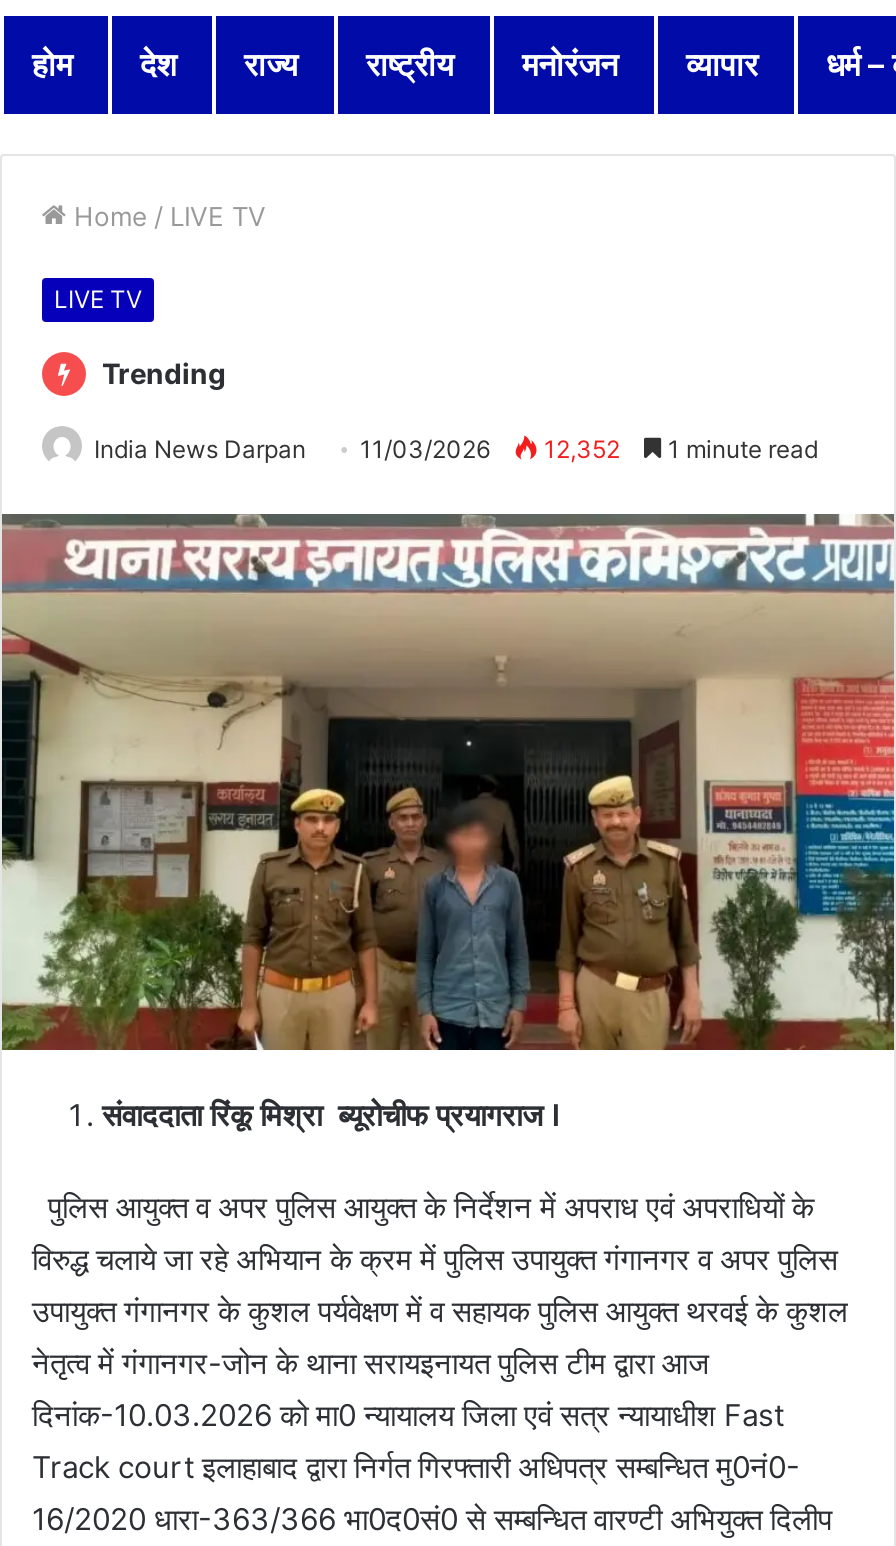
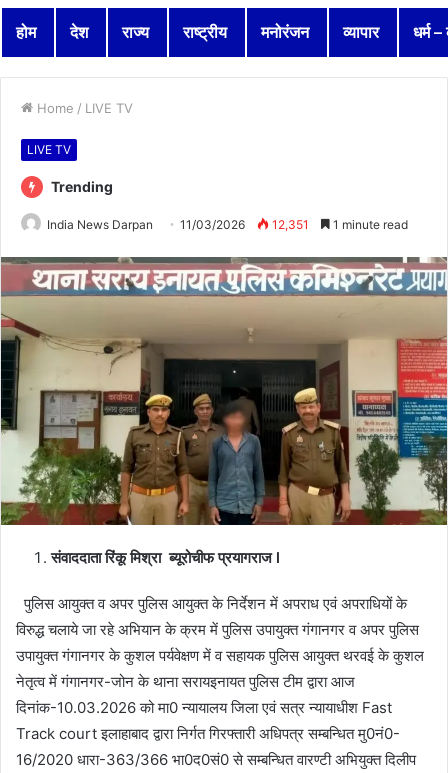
[94,433,818,463] India News Darpan 11/03/2026 12,352 1 minute read -> [47,217,408,232] India News Darpan 11/03/2026 12,351 1 minute read

